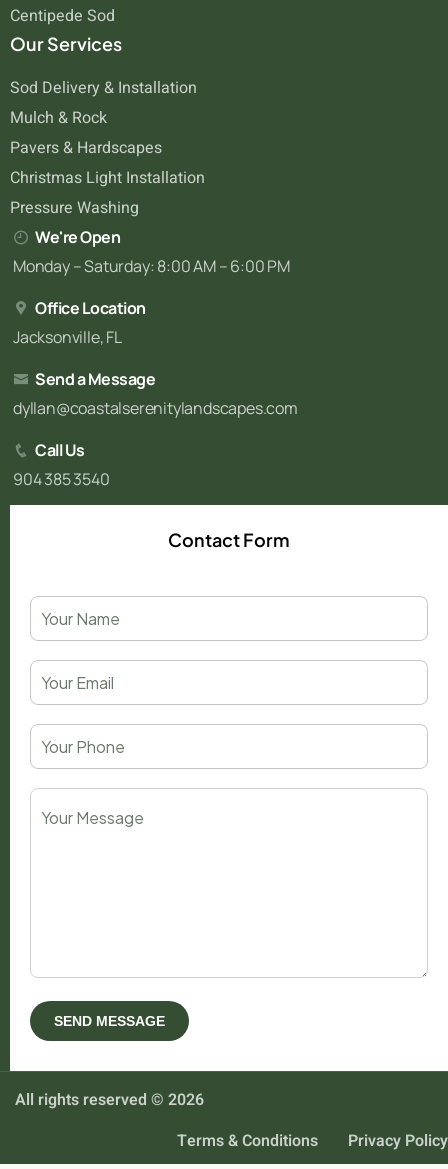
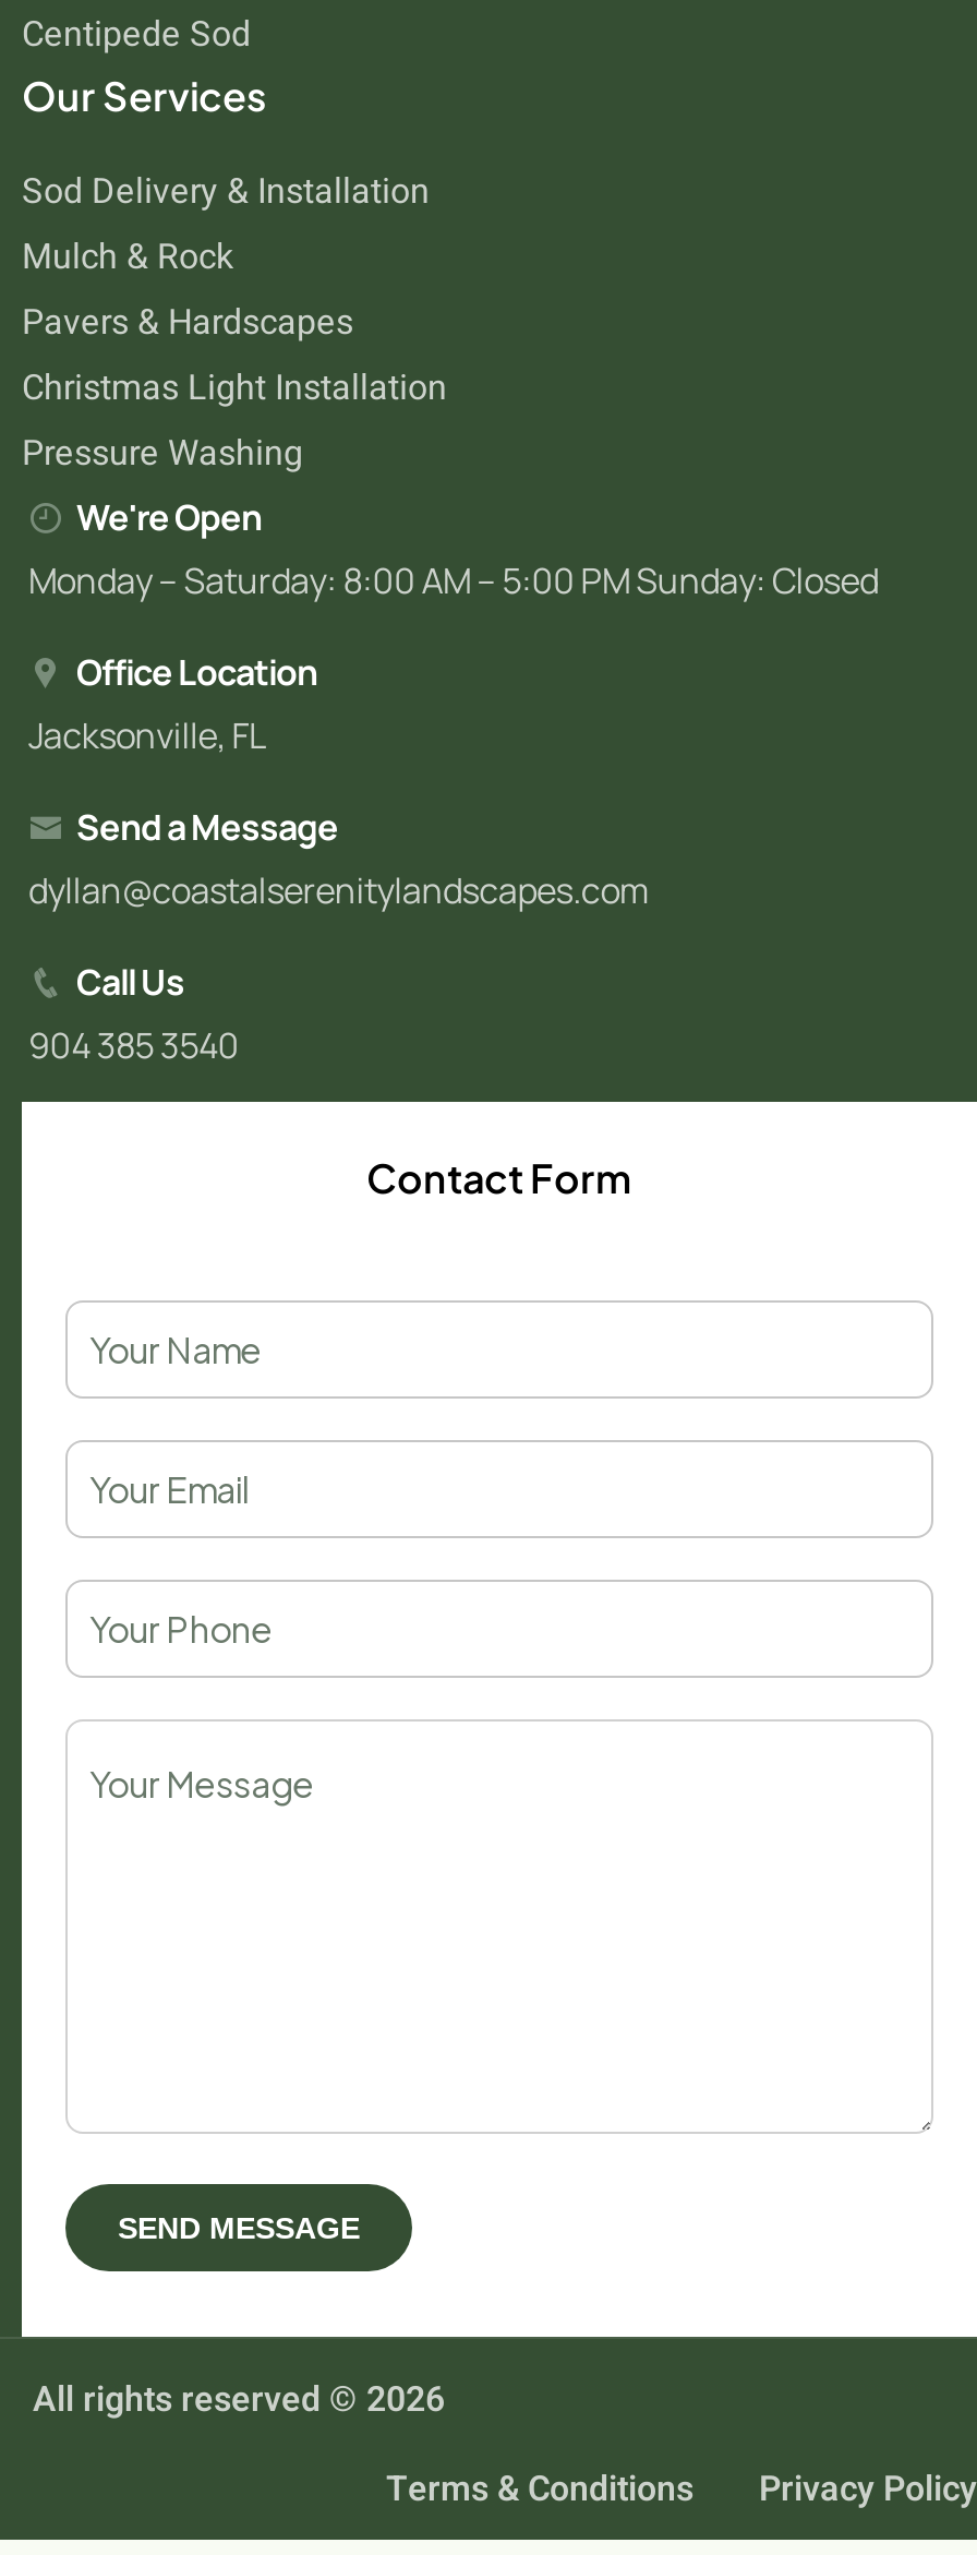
[13,255,290,277] Monday – Saturday: 8:00 AM – 6:00 PM -> [28,556,878,604] Monday – Saturday: 8:00 AM – 5:00 PM Sunday: Closed

